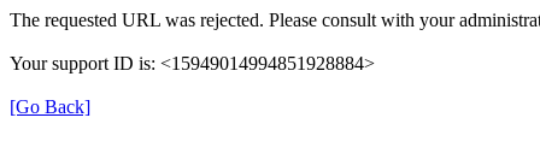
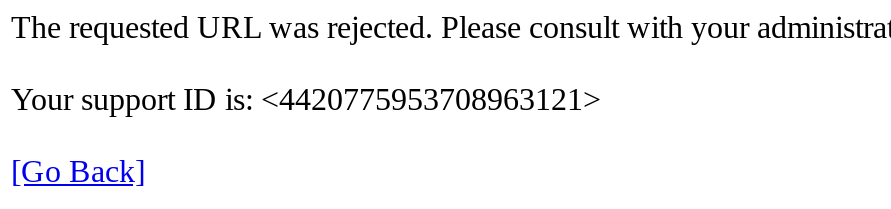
[10,53,375,73] Your support ID is: <15949014994851928884> -> [11,82,601,116] Your support ID is: <4420775953708963121>

